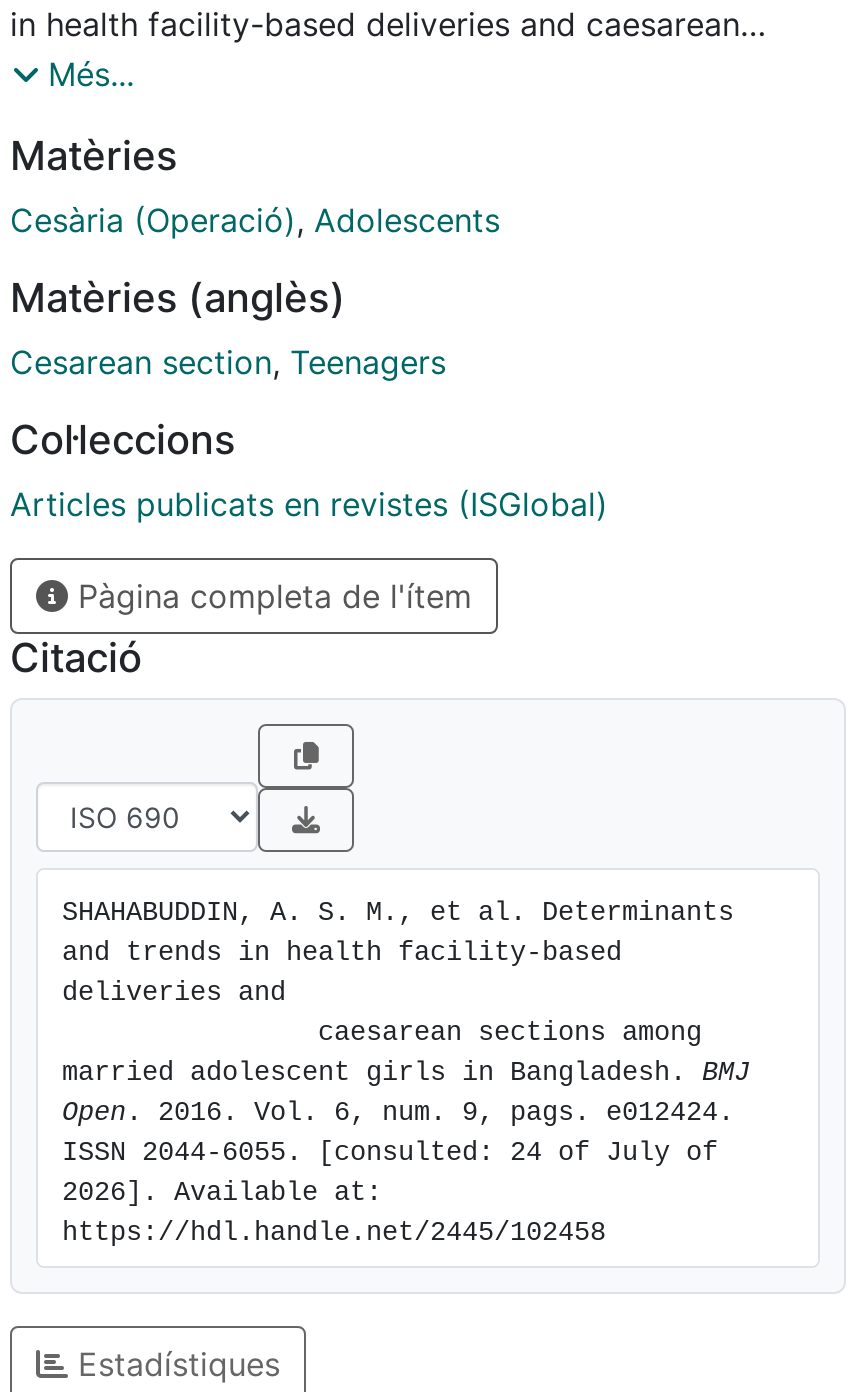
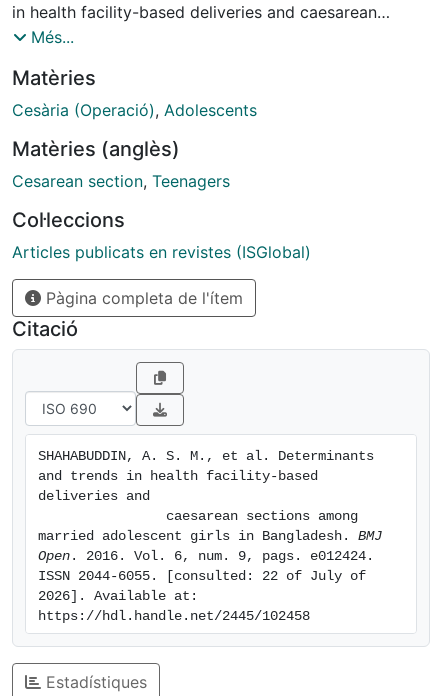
[62,1139,718,1169] ISSN 2044-6055. [consulted: 24 of July of -> [38,569,366,584] ISSN 2044-6055. [consulted: 22 of July of

